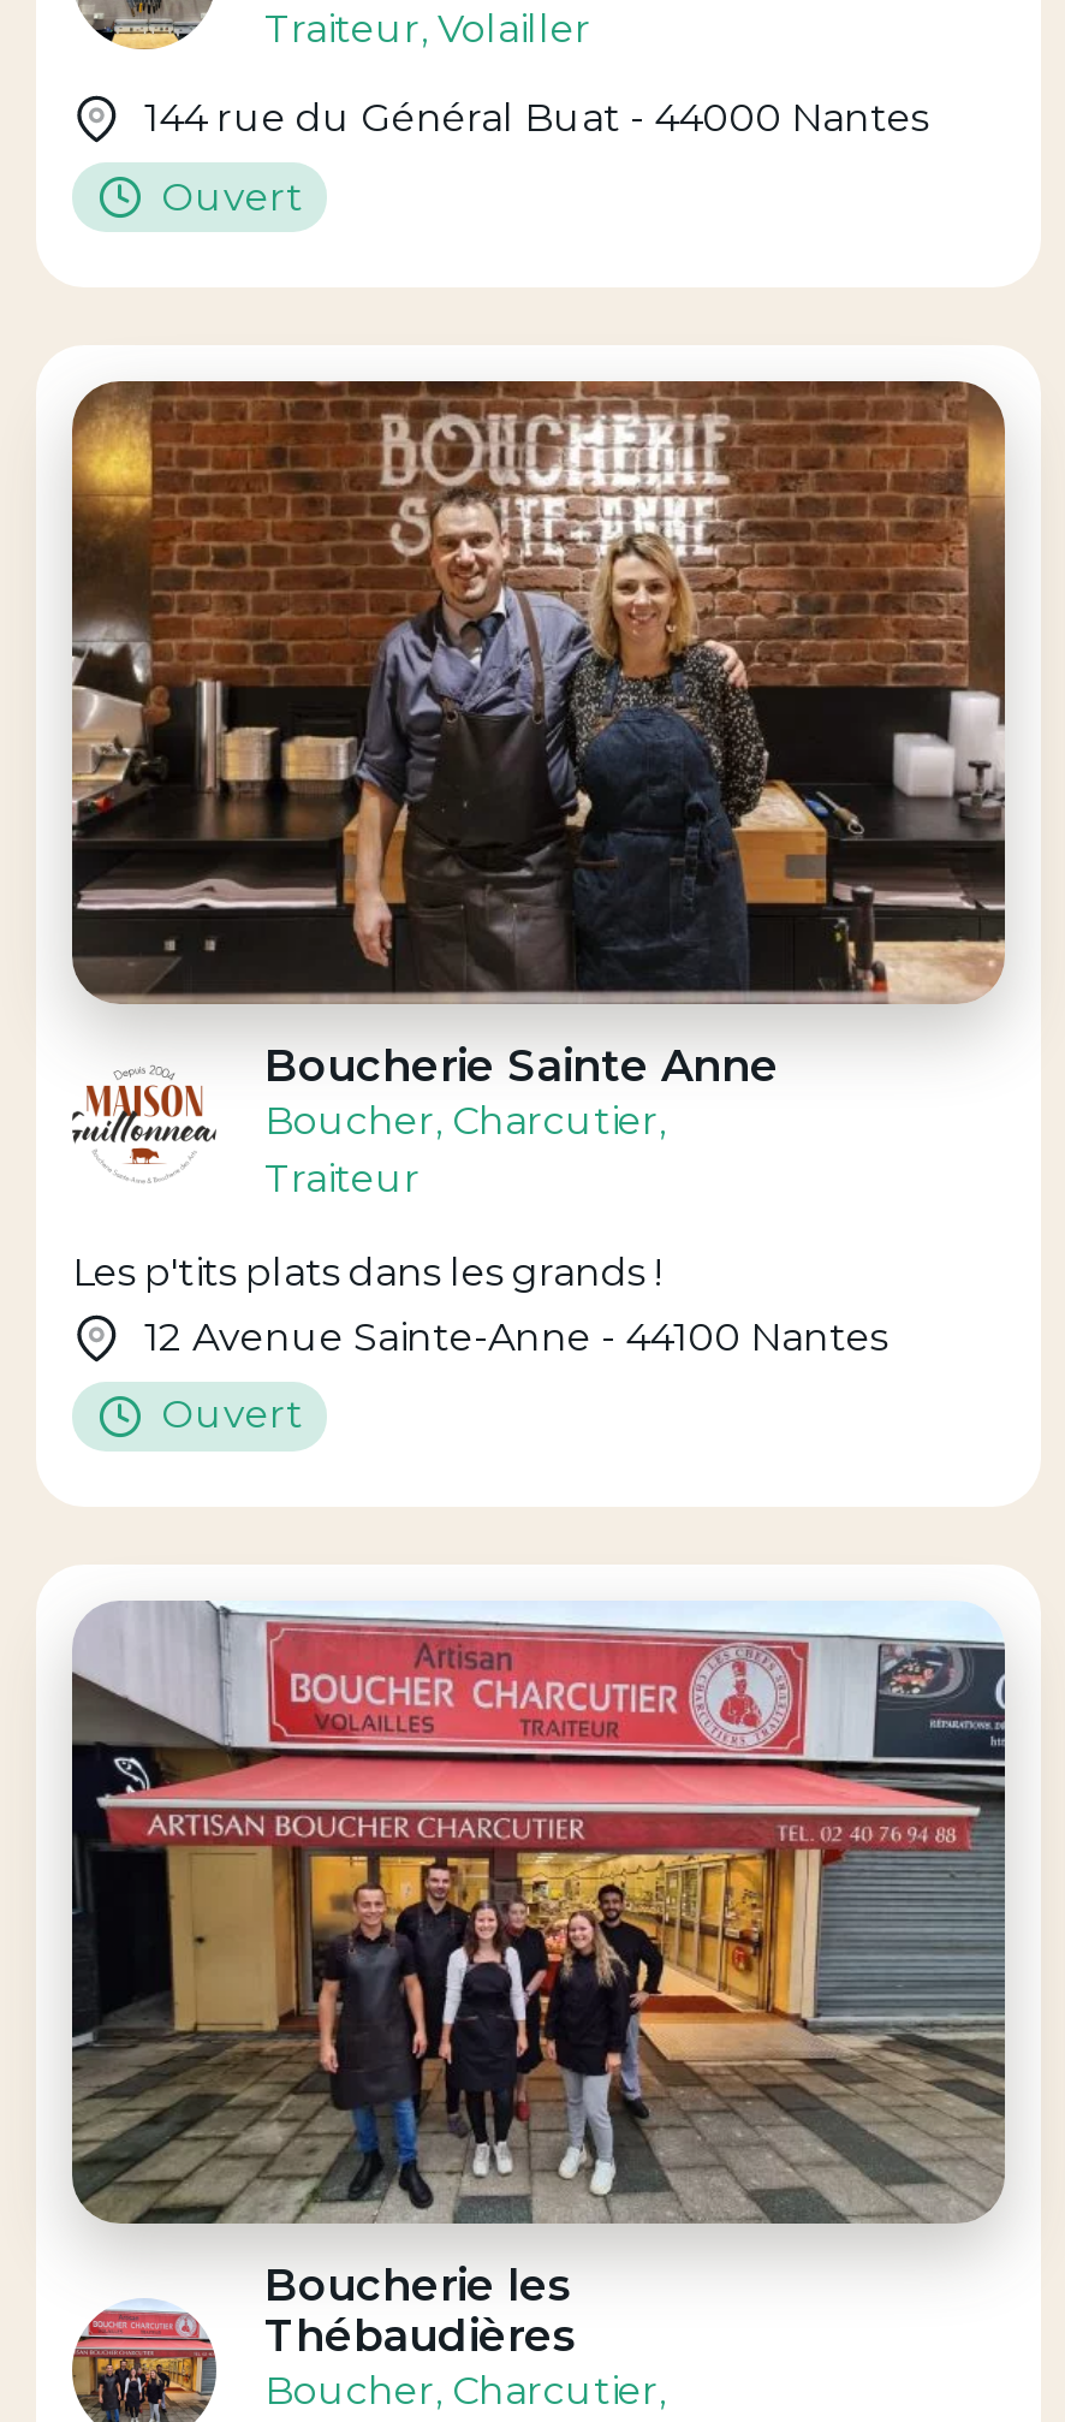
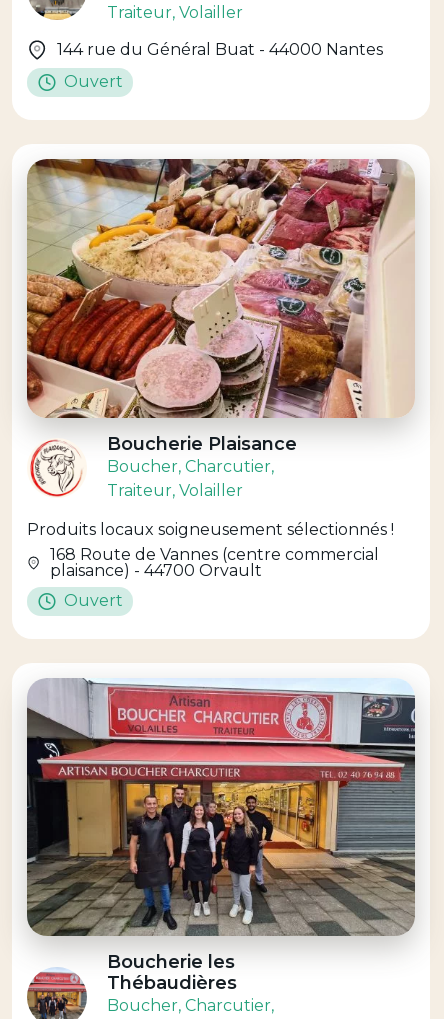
[70,378,1007,1093] [image] | Boucherie Sainte Anne -> [26,158,415,455] [image] | Boucherie Plaisance
[70,1058,421,1202] [image] | Traiteur -> [28,439,243,500] [image] | Traiteur, Volailler
[72,1250,887,1360] Les p'tits plats dans les grands ! | 12 Avenue Sainte-Anne - 44100 Nantes -> [27,520,394,580] Produits locaux soigneusement sélectionnés ! | 168 Route de Vannes (centre commercial | plaisance) - 44700 Orvault

